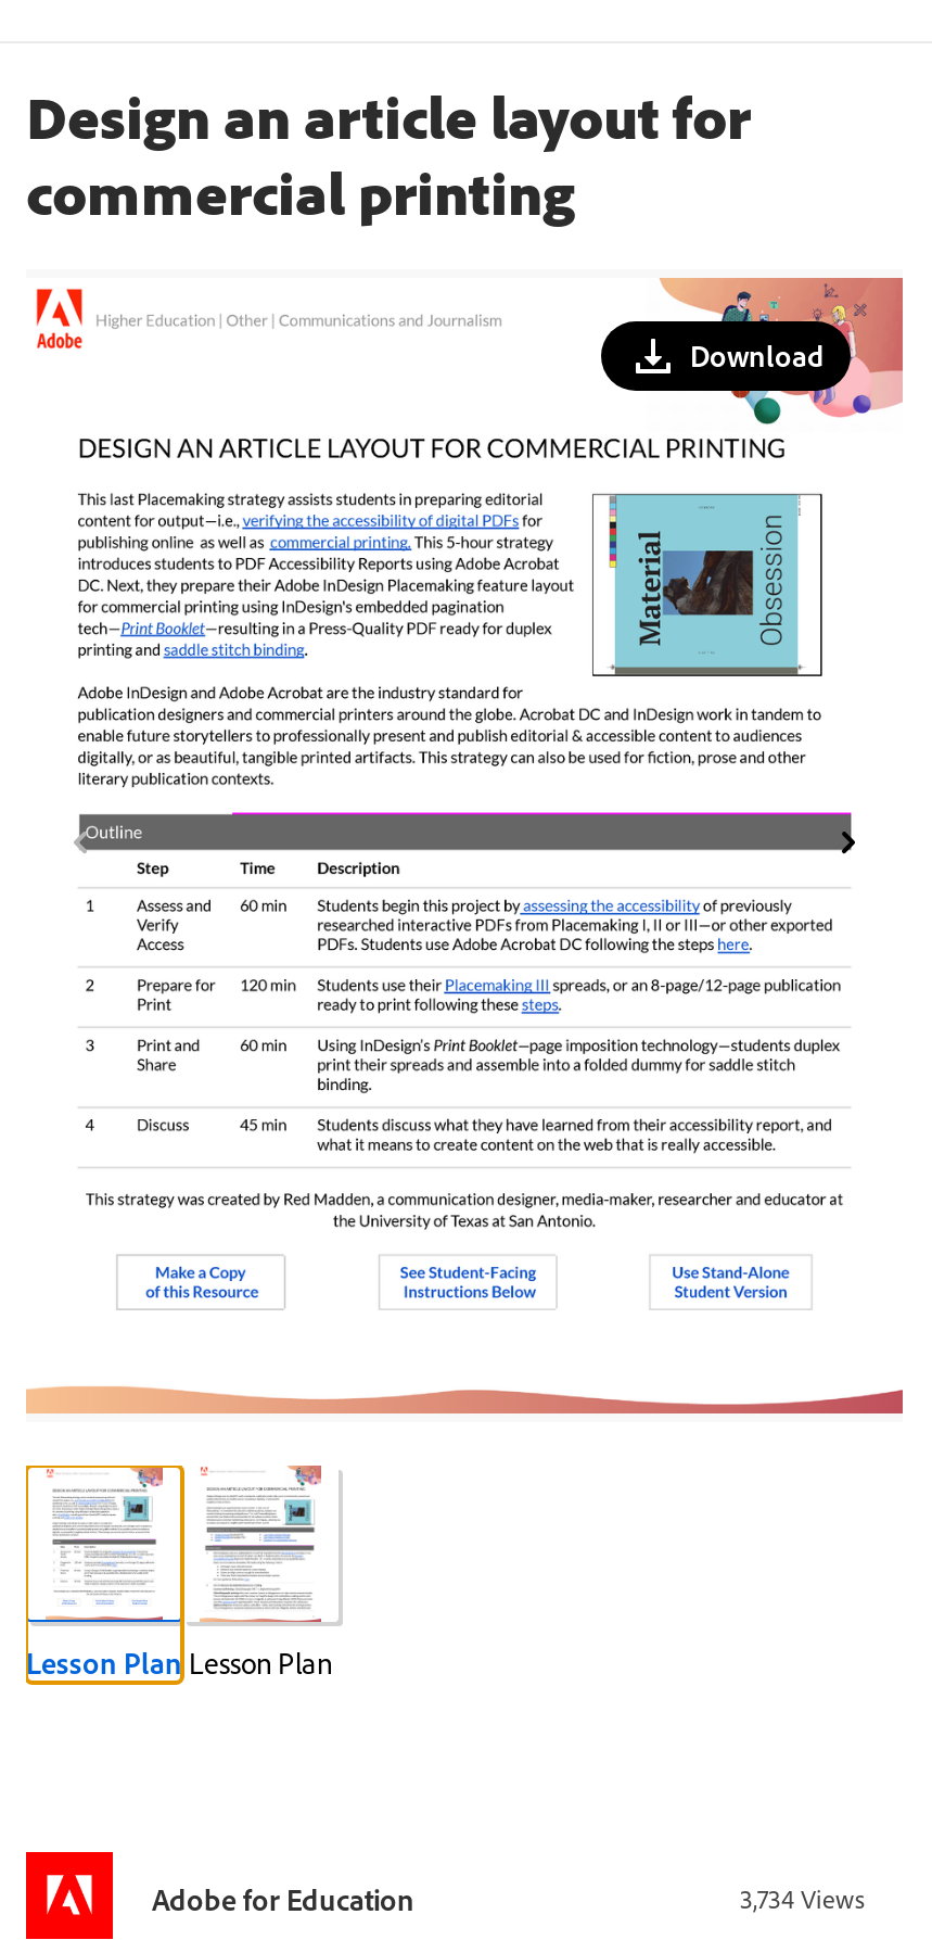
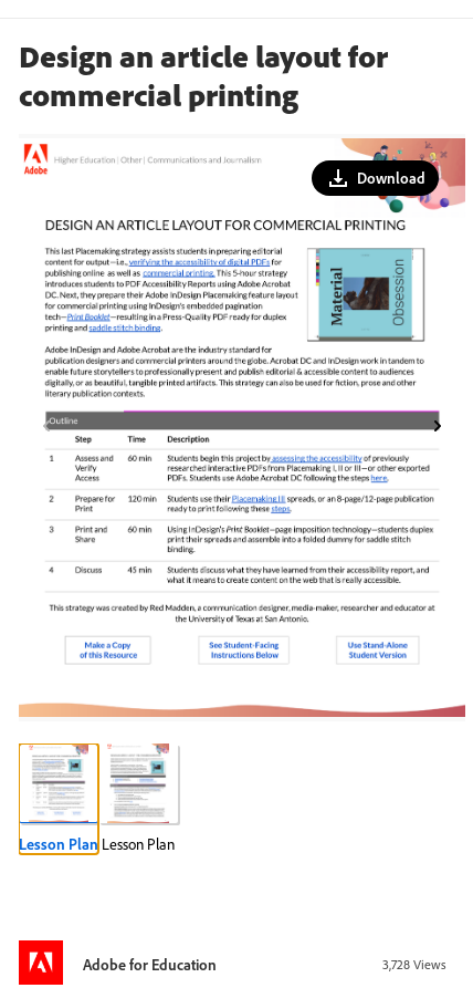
[740,1882,866,1915] 3,734 Views -> [382,956,446,973] 3,728 Views

